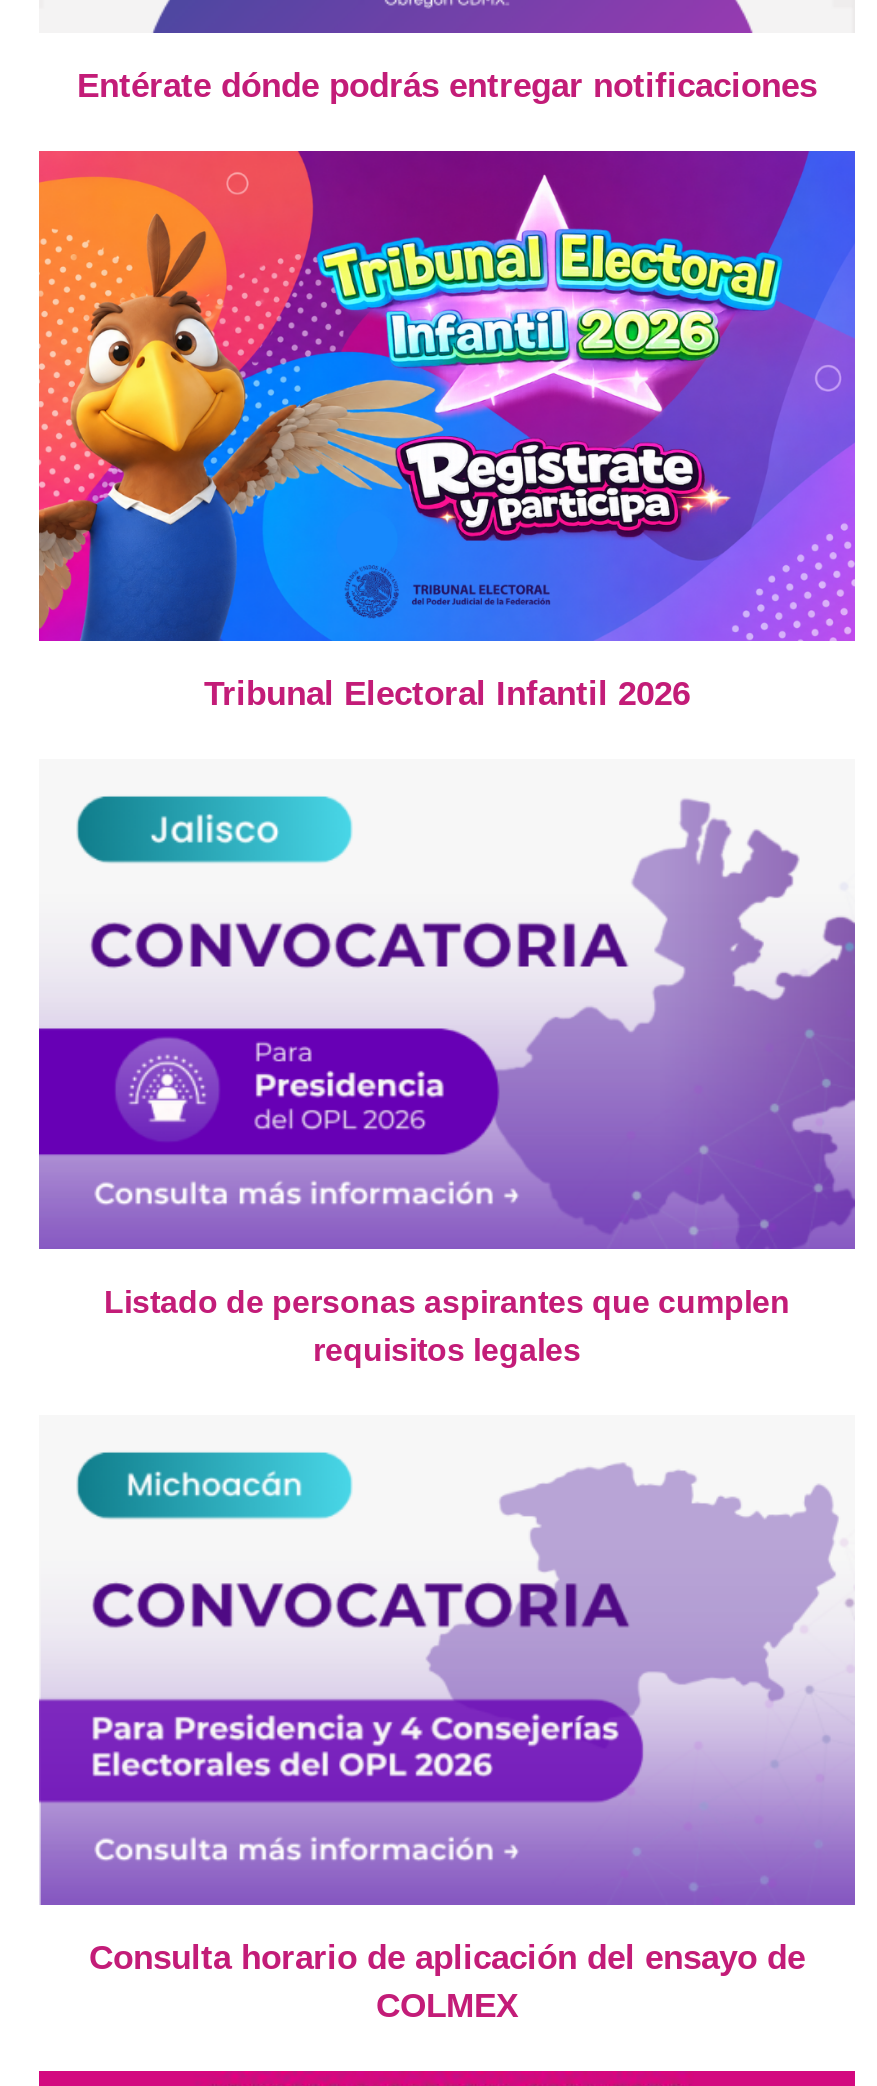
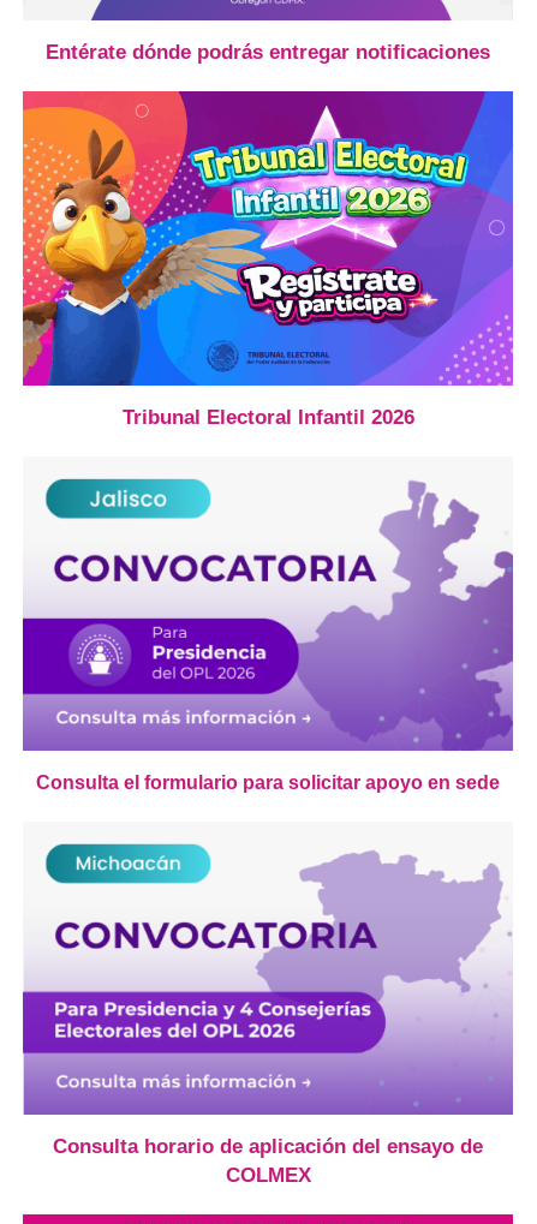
[104,1285,790,1367] Listado de personas aspirantes que cumplen | requisitos legales -> [36,772,500,792] Consulta el formulario para solicitar apoyo en sede

